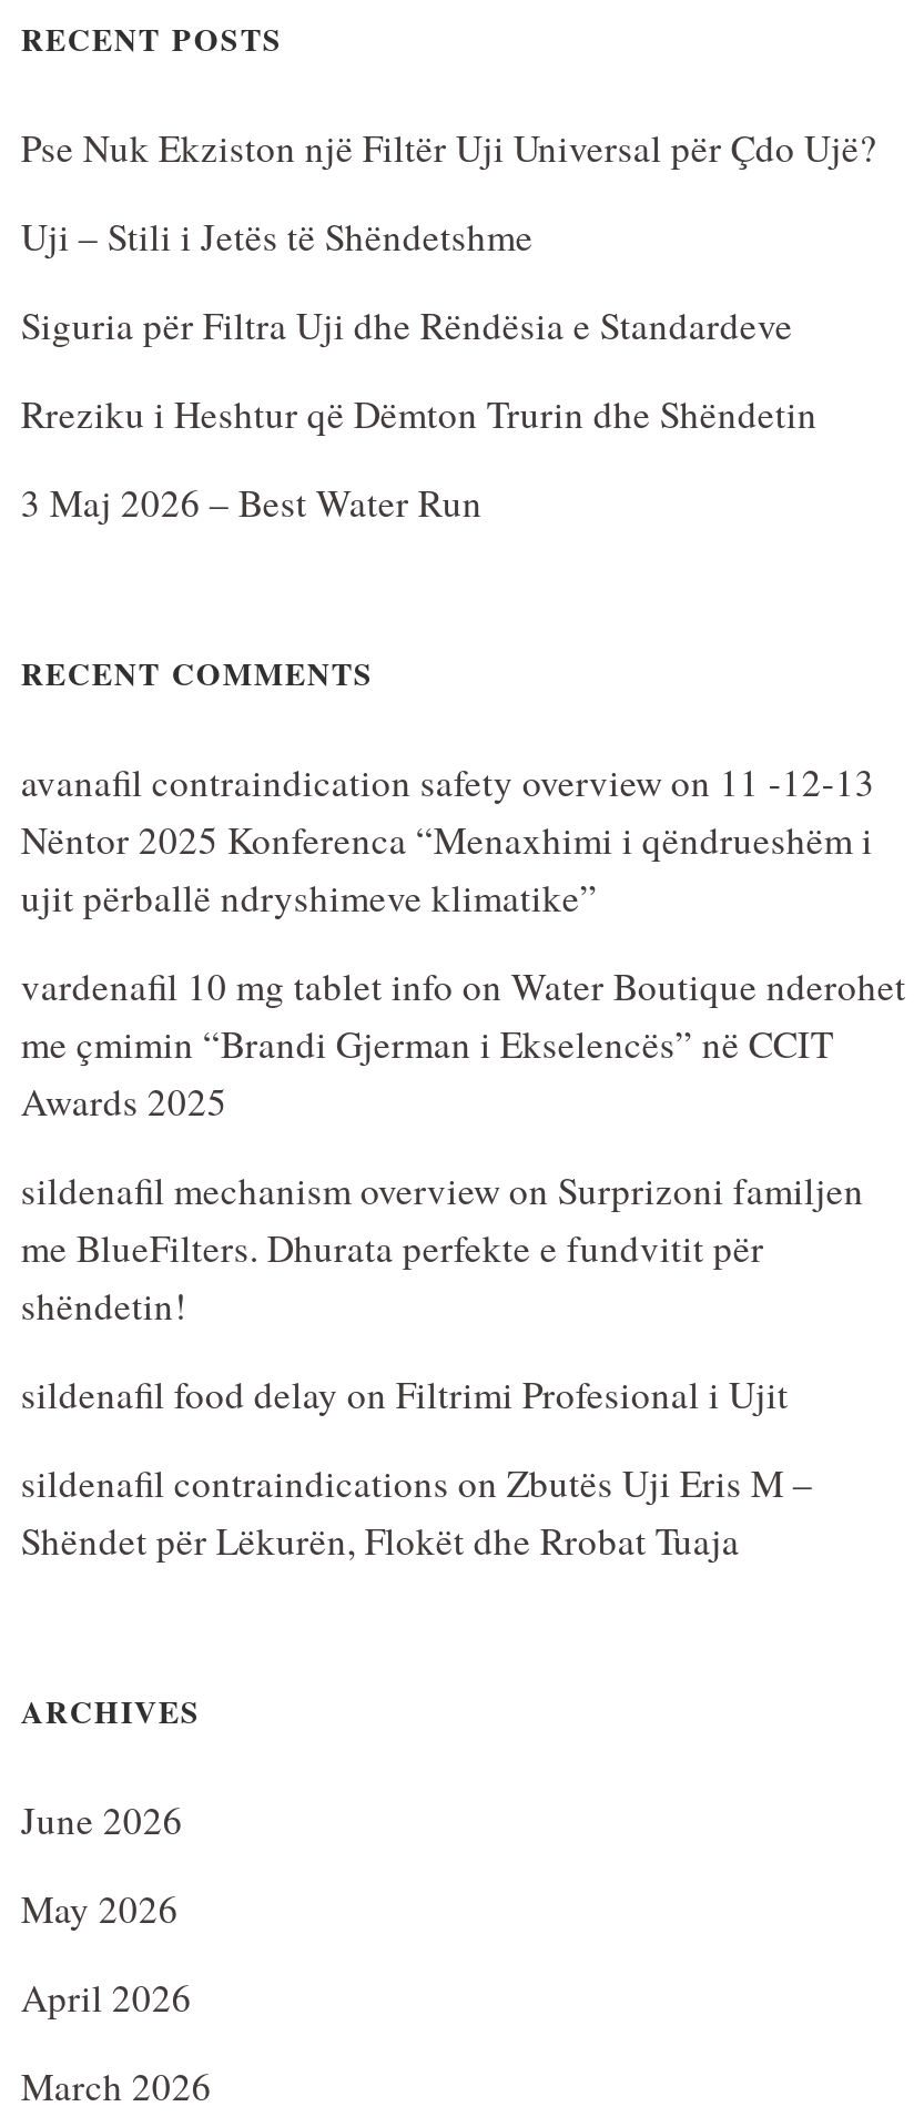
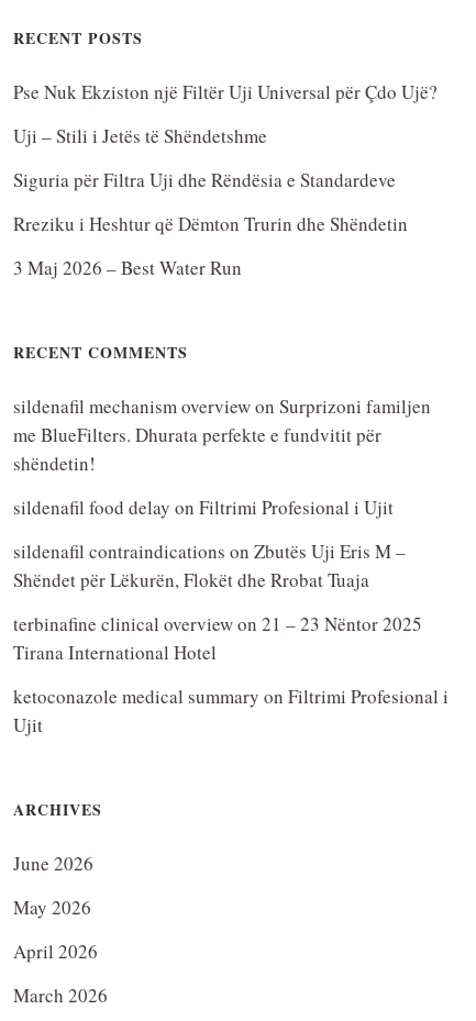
[21,756,906,1126] avanafil contraindication safety overview on 11 -12-13 | Nëntor 2025 Konferenca “Menaxhimi i qëndrueshëm i | ujit përballë ndryshimeve klimatike” | vardenafil 10 mg tablet info on Water Boutique nderohet | me çmimin “Brandi Gjerman i Ekselencës” në CCIT | Awards 2025 -> none
moved [21,1164,864,1566] -> [14,394,431,593]: sildenafil mechanism overview on Surprizoni familjen | me BlueFilters. Dhurata perfekte e fundvitit për | shëndetin! | sildenafil food delay on Filtrimi Profesional i Ujit | sildenafil contraindications on Zbutës Uji Eris M – | Shëndet për Lëkurën, Flokët dhe Rrobat Tuaja
none -> [14,612,449,738] terbinafine clinical overview on 21 – 23 Nëntor 2025 | Tirana International Hotel | ketoconazole medical summary on Filtrimi Profesional i | Ujit

